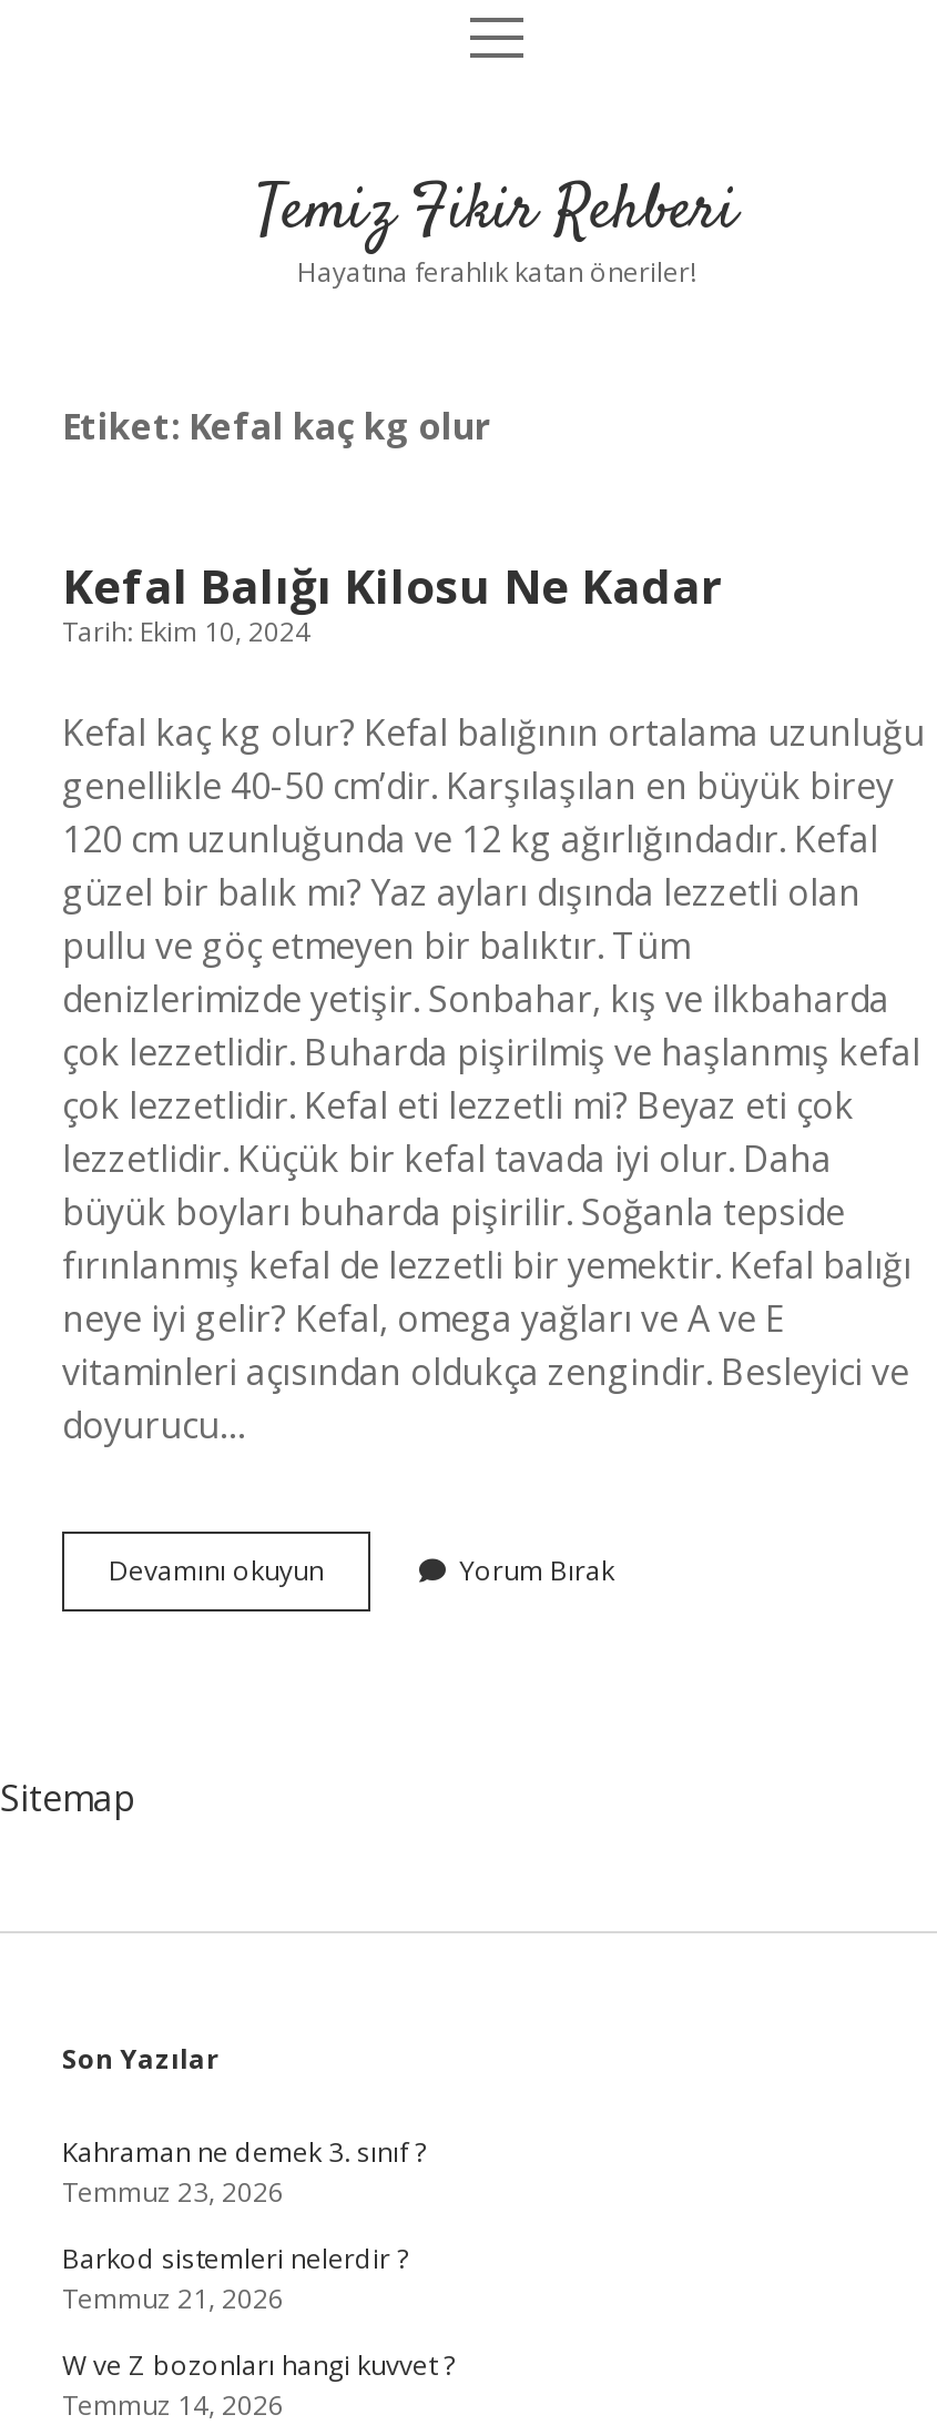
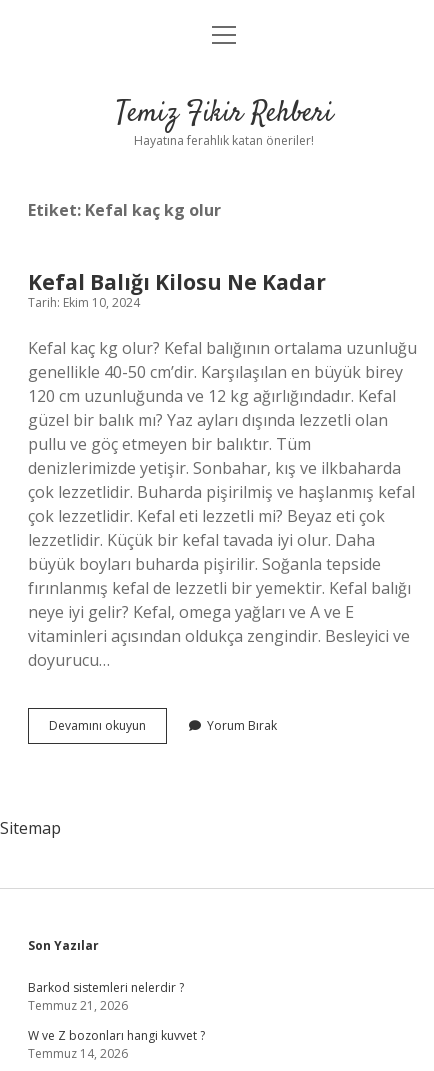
[62,2133,426,2211] Kahraman ne demek 3. sınıf ? | Temmuz 23, 2026 -> none

